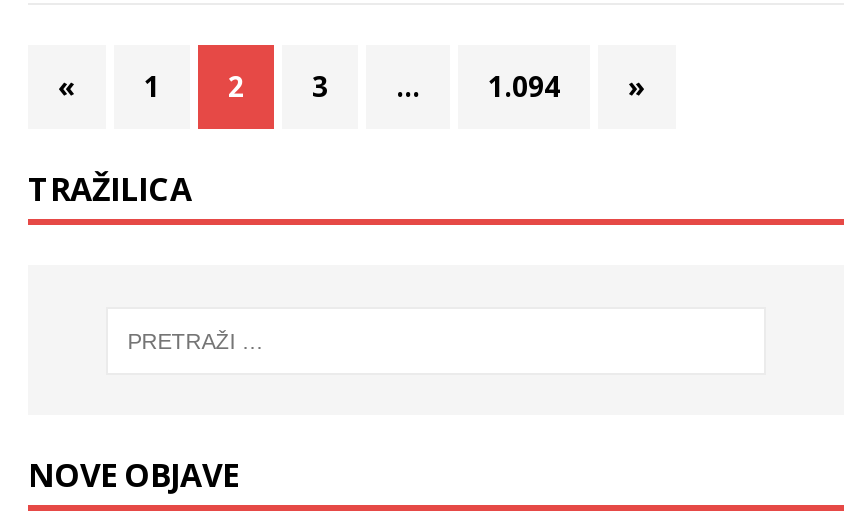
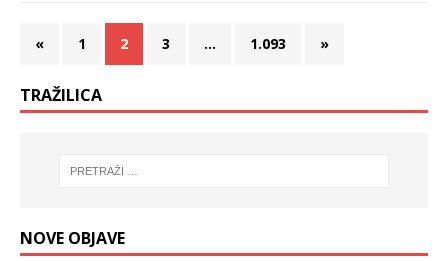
[488,67,560,105] 1.094 -> [250,34,286,53] 1.093

